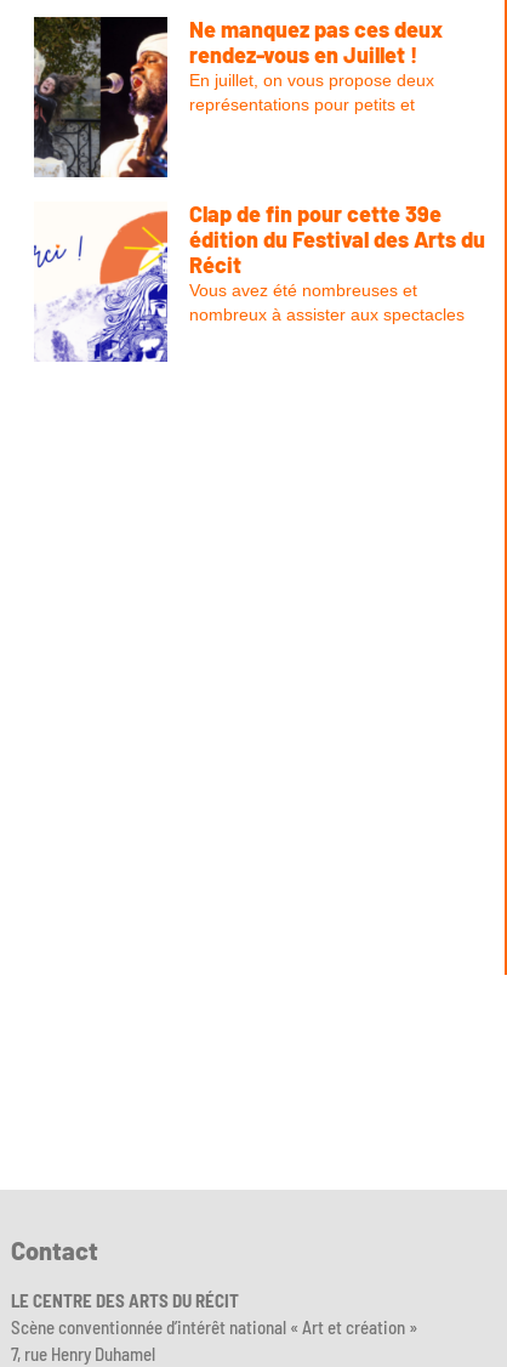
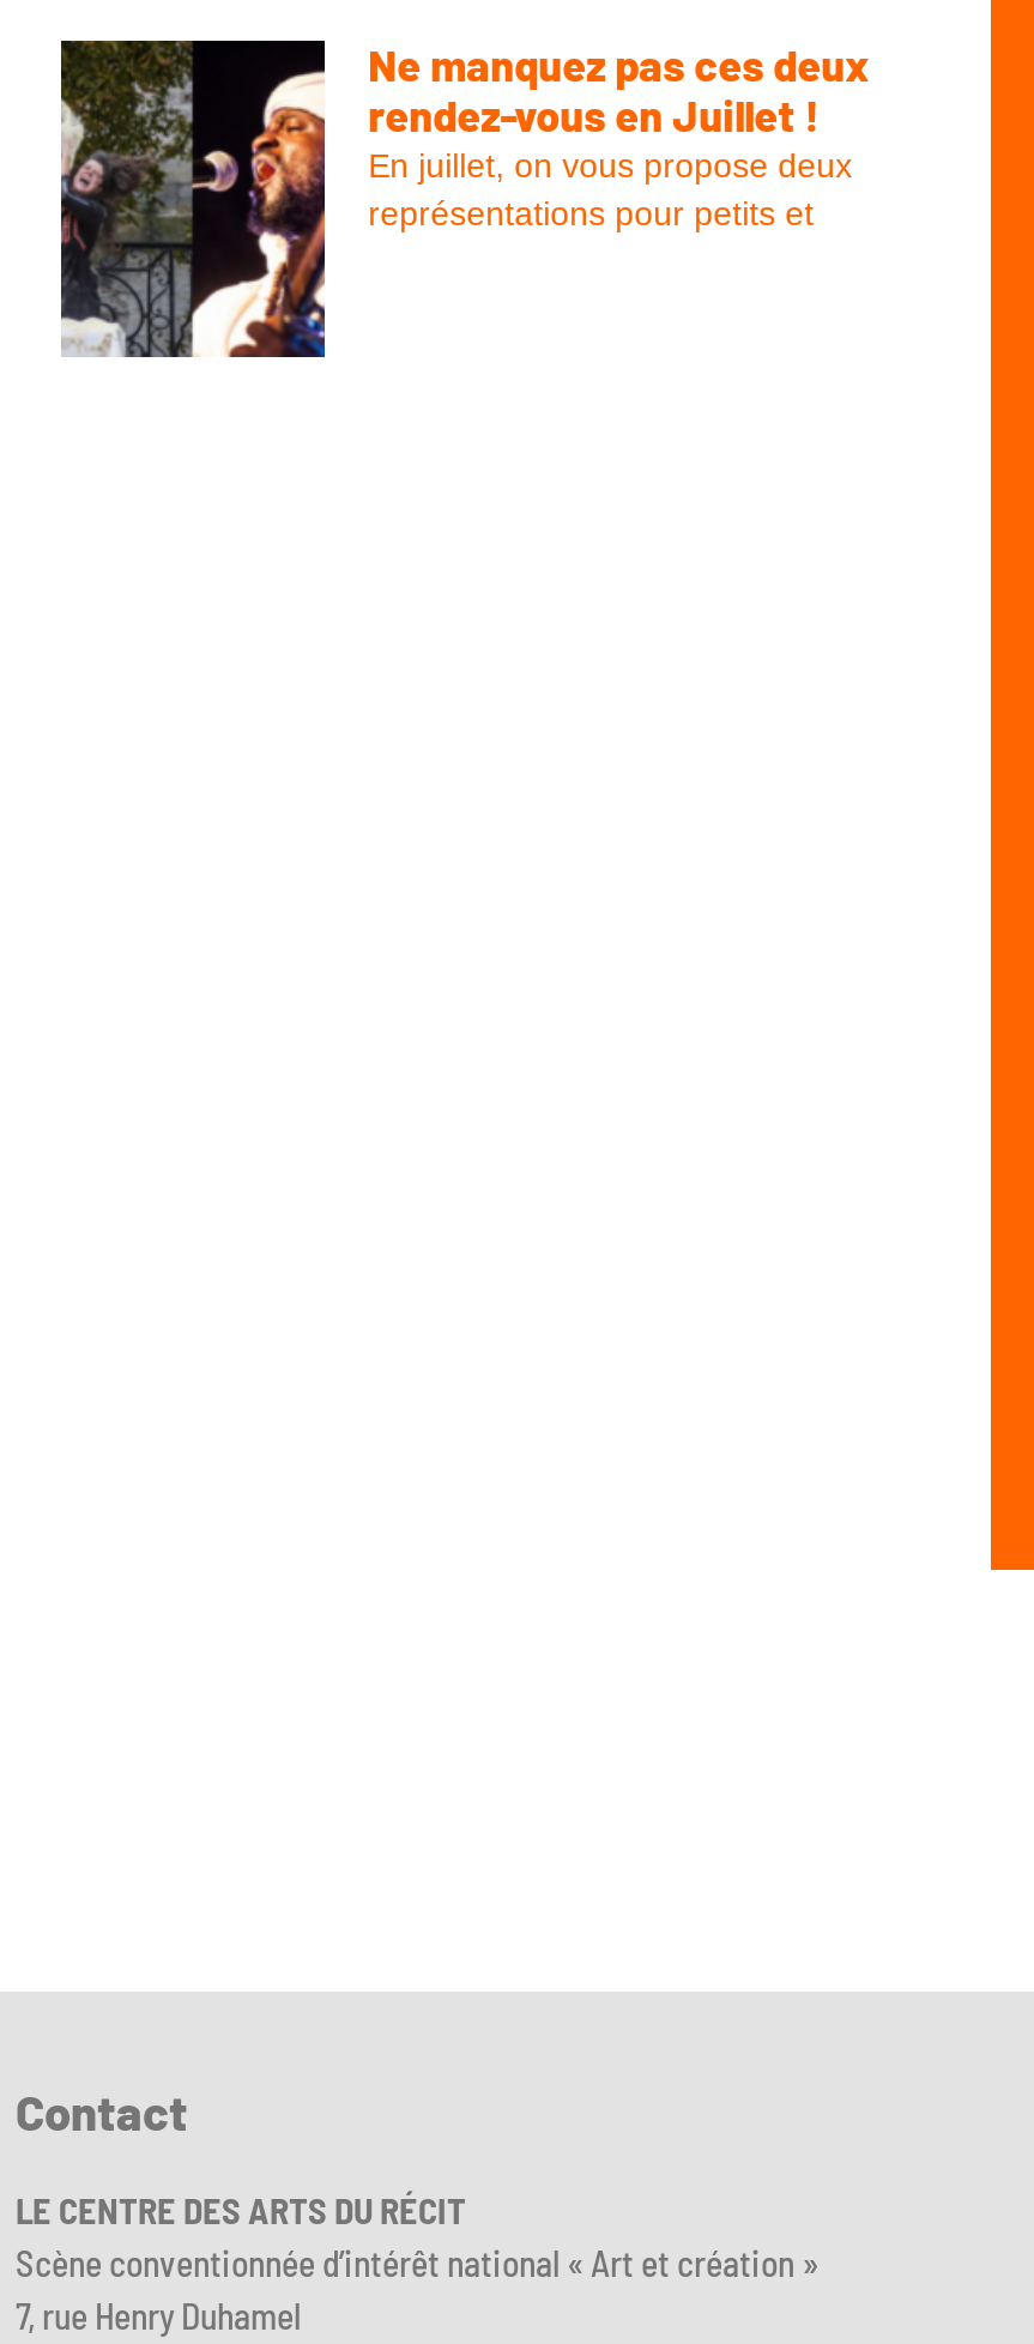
[34,200,485,363] [image] | Clap de fin pour cette 39e | édition du Festival des Arts du | Récit | Vous avez été nombreuses et | nombreux à assister aux spectacles -> none

